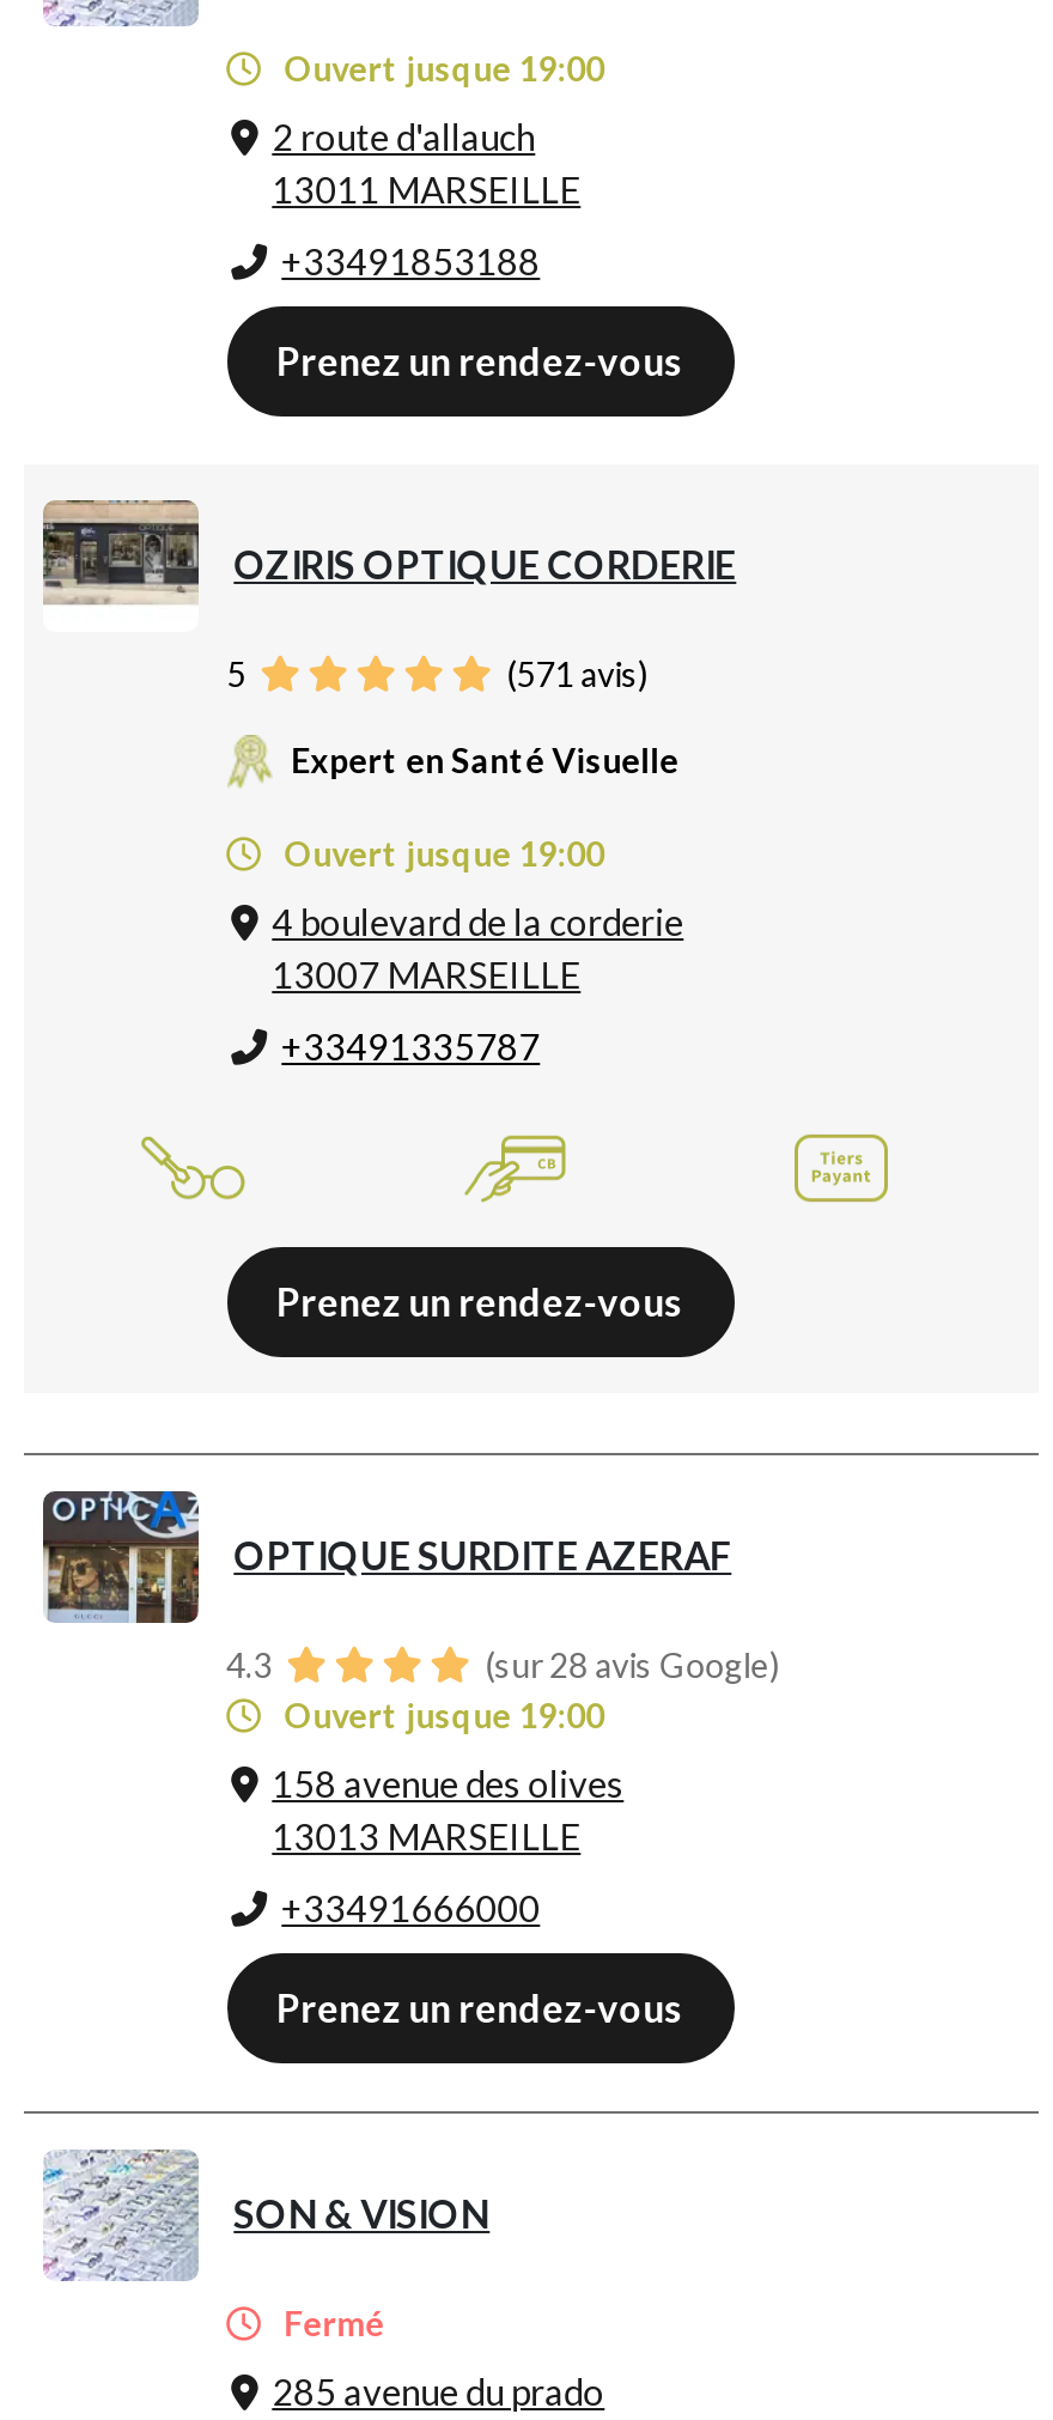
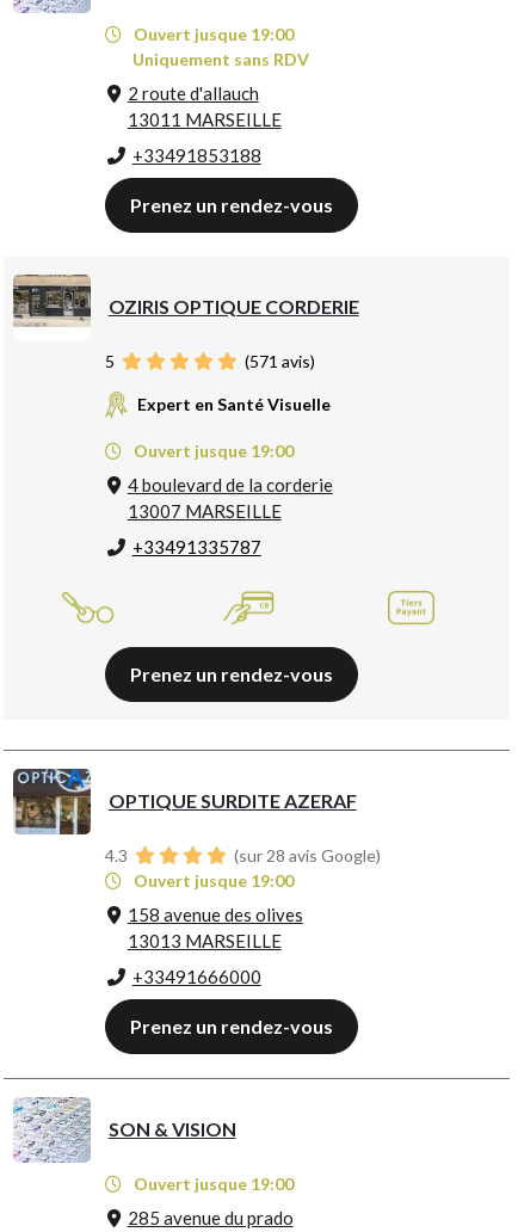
none -> [133,49,310,69] Uniquement sans RDV
[277,2303,385,2344] Fermé -> [130,1174,293,1194] Ouvert jusque 19:00

